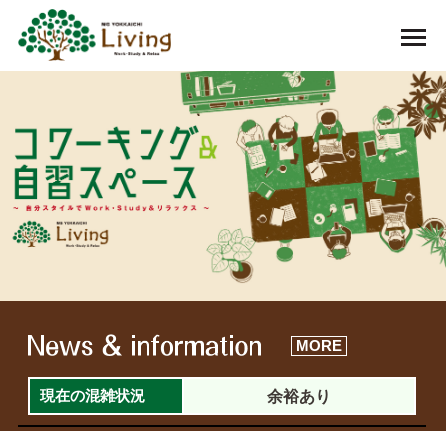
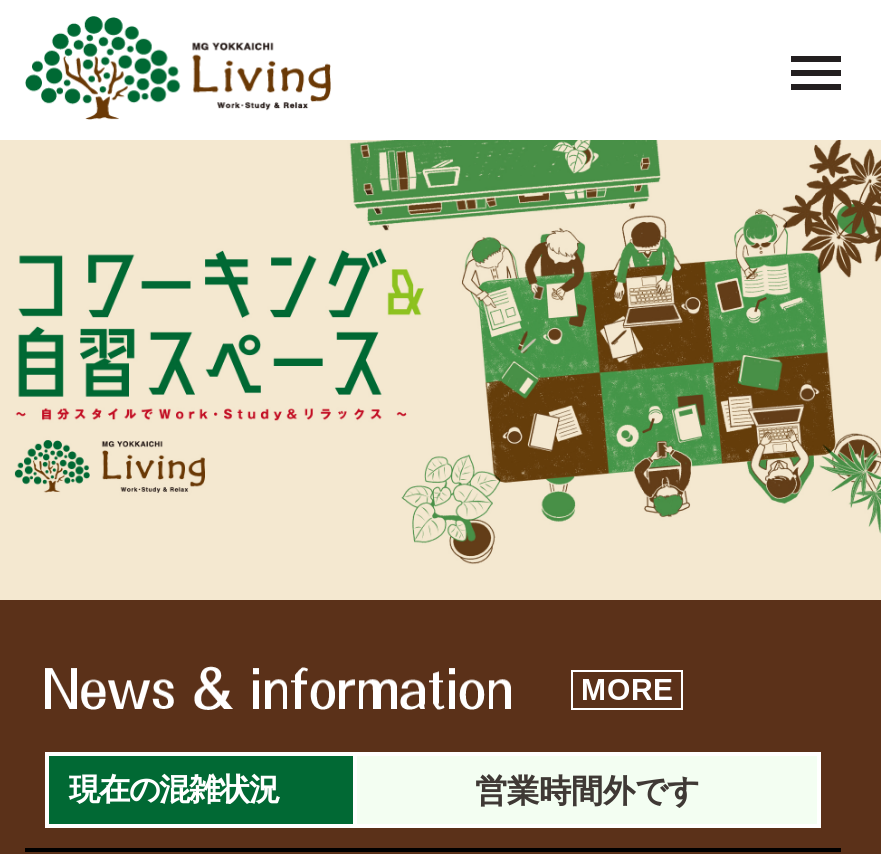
[267,387,331,405] 余裕あり -> [475,772,699,808] 営業時間外です

